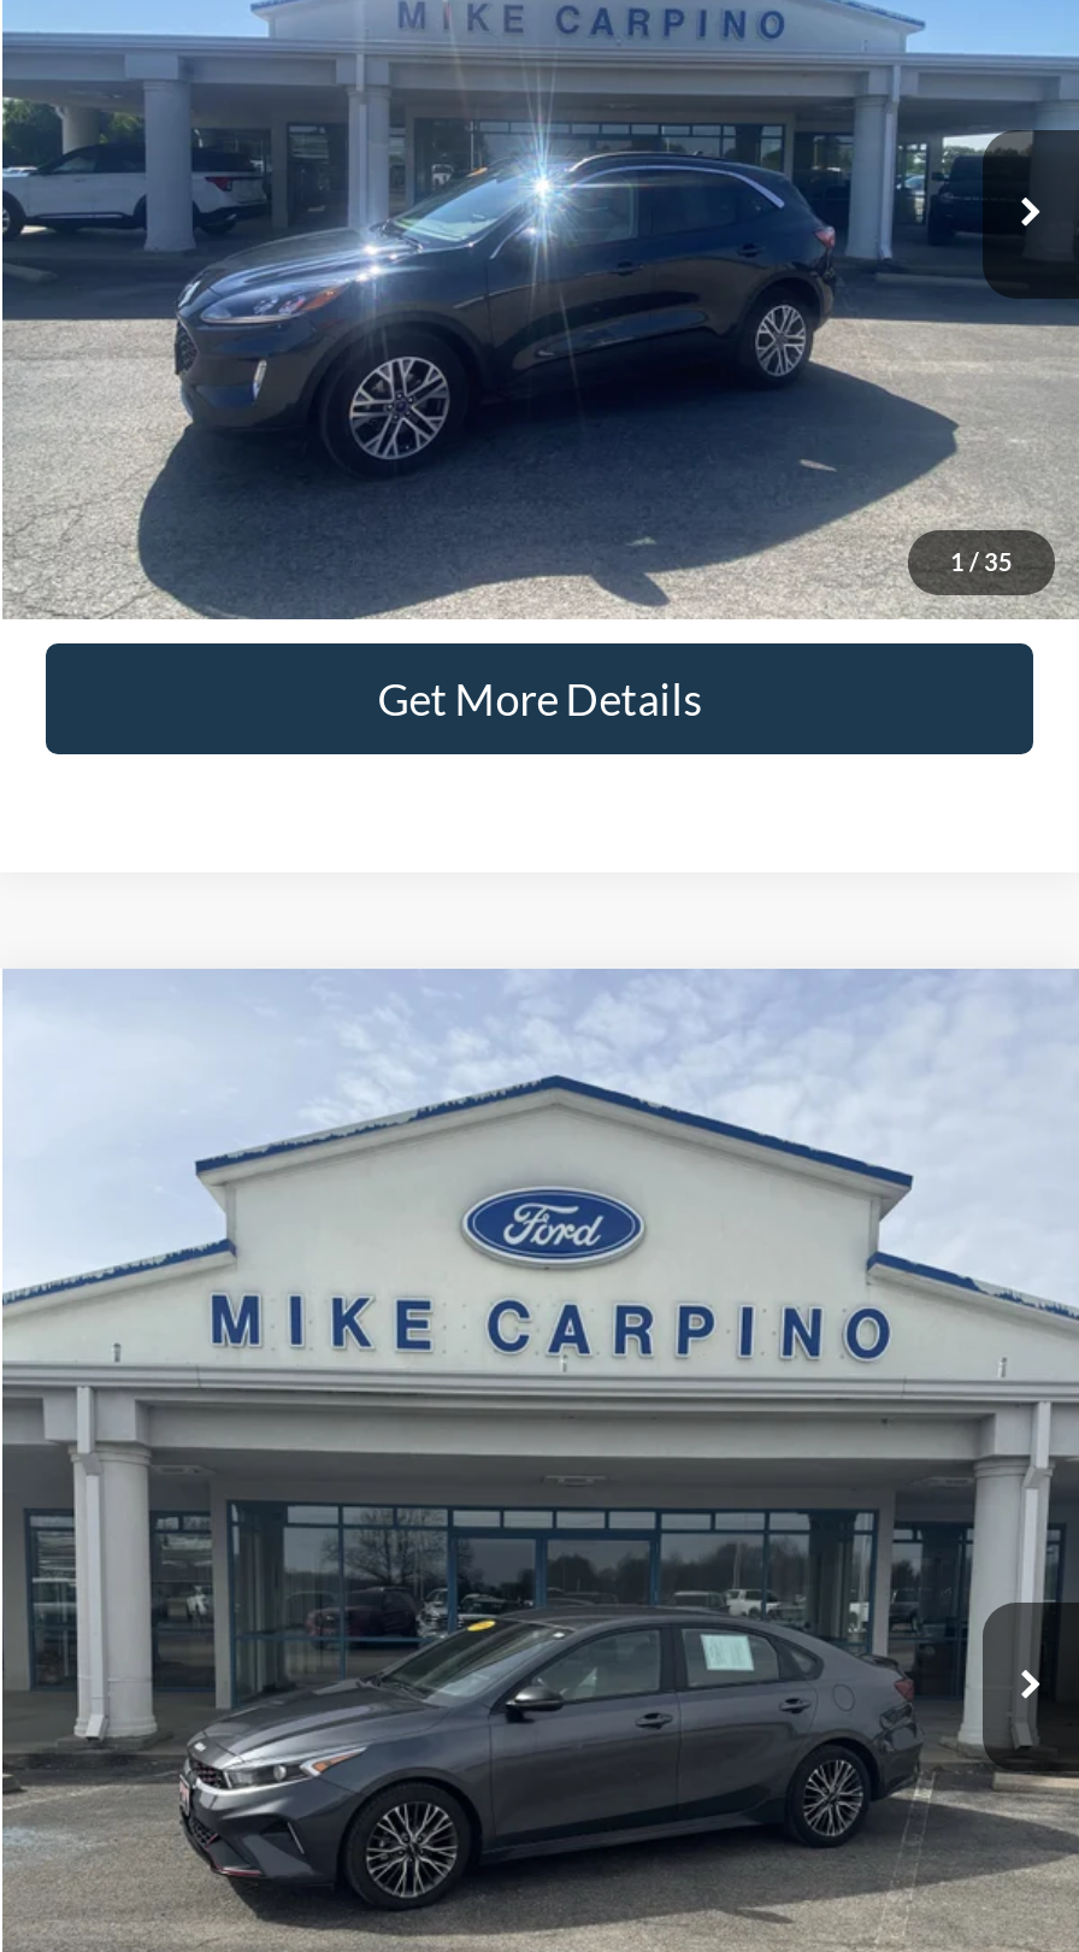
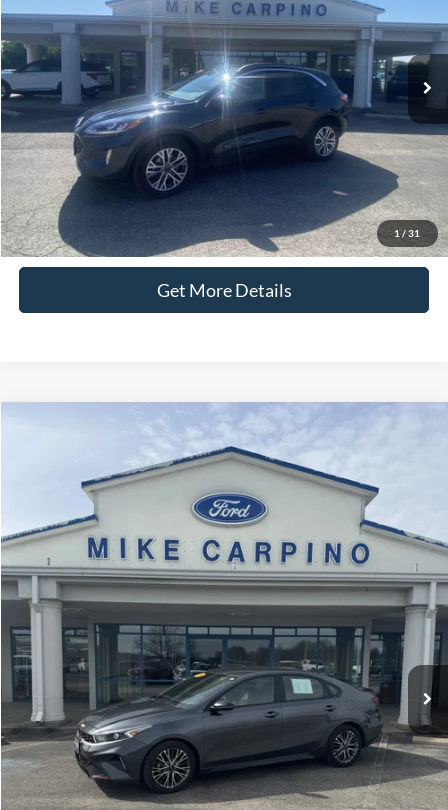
[950,546,1013,575] 1 / 35 -> [394,226,420,238] 1 / 31

